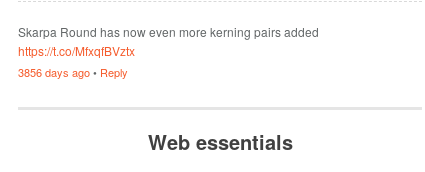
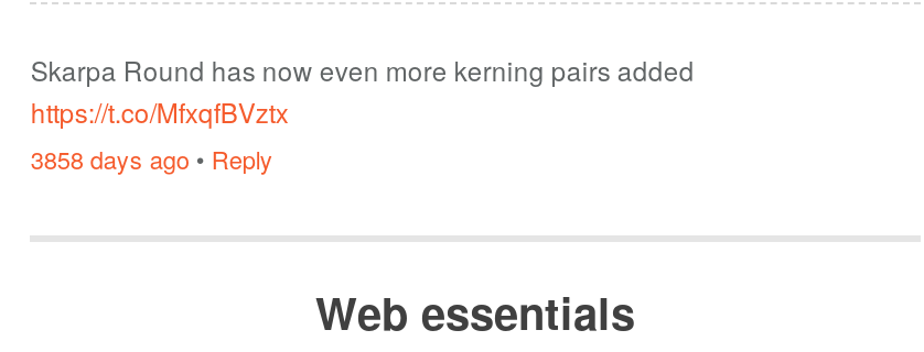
[18,64,128,80] 3856 days ago • Reply -> [31,140,273,175] 3858 days ago • Reply

